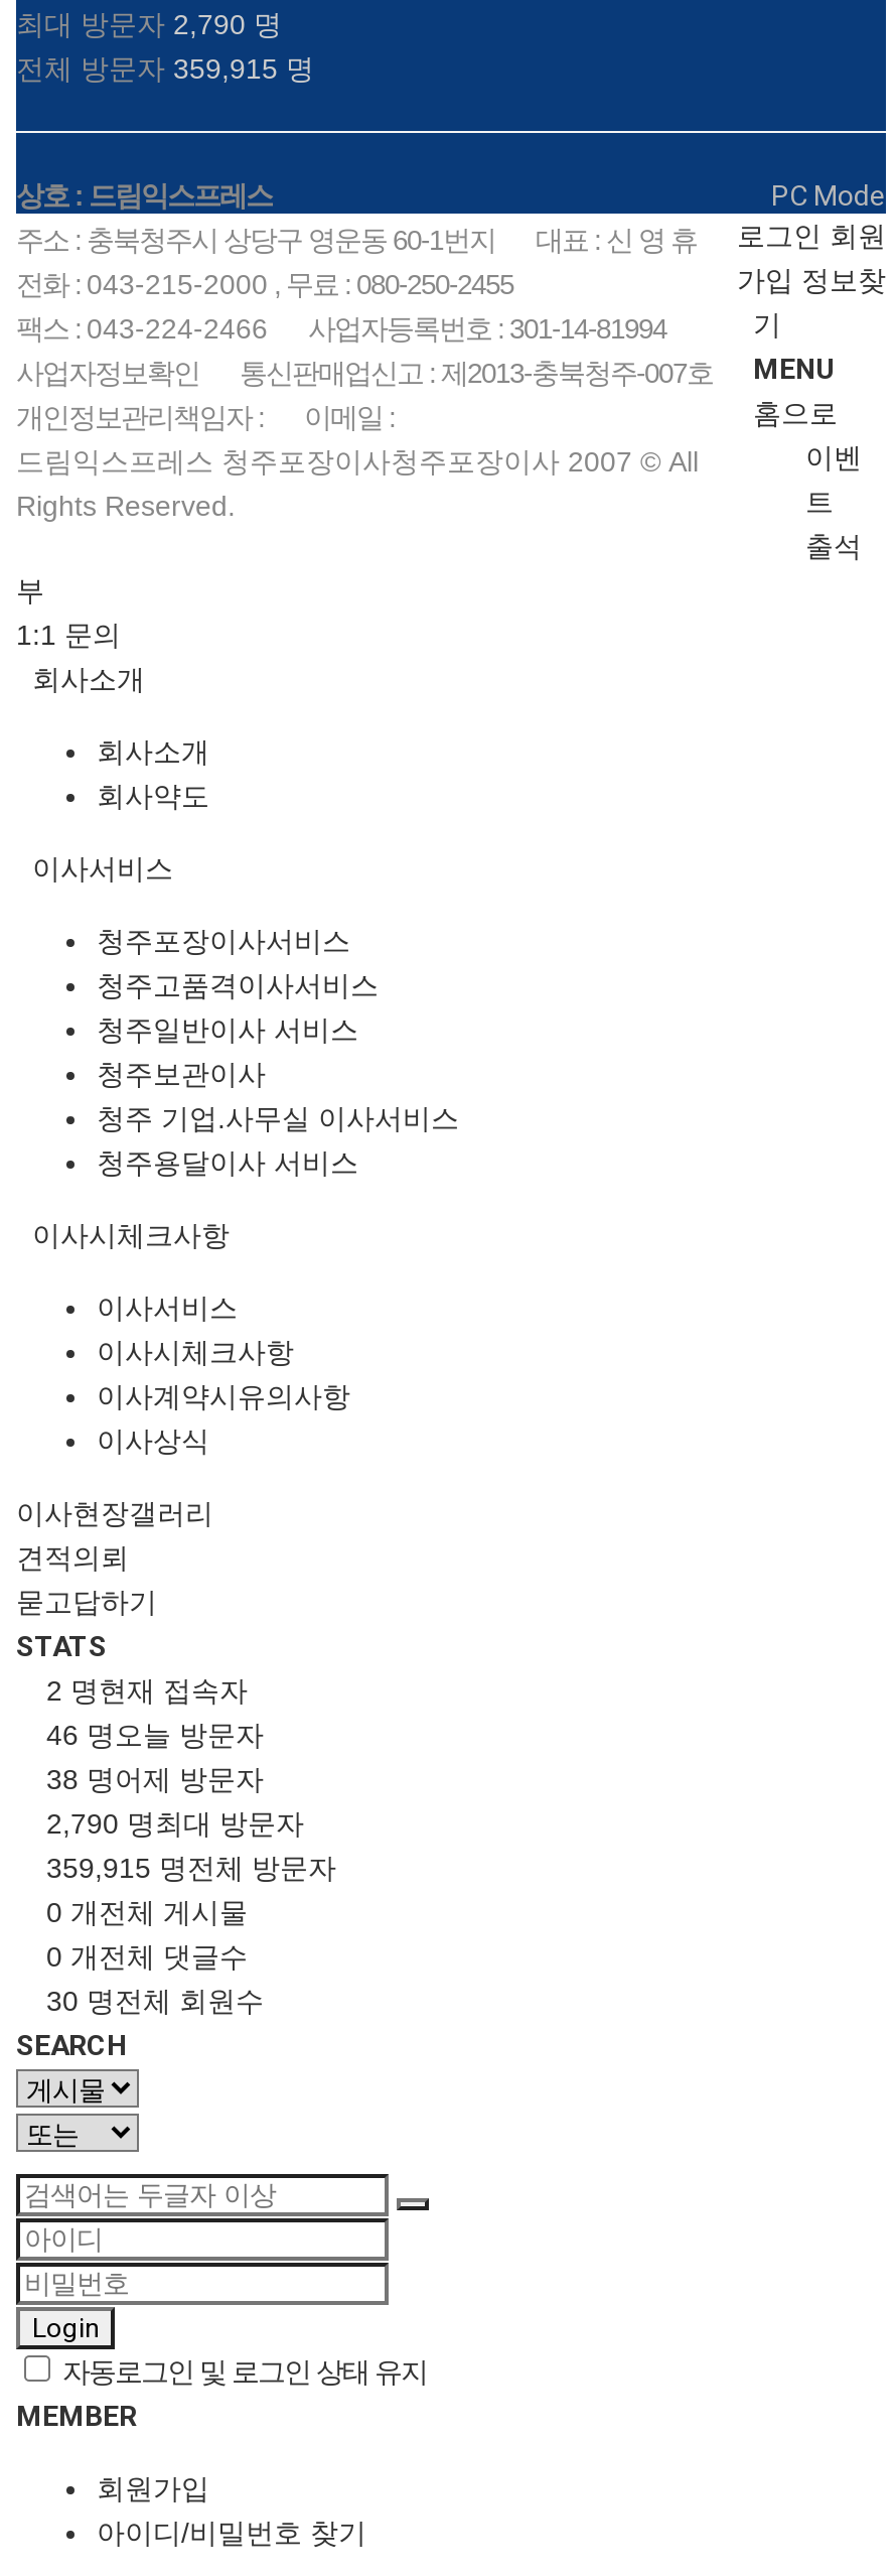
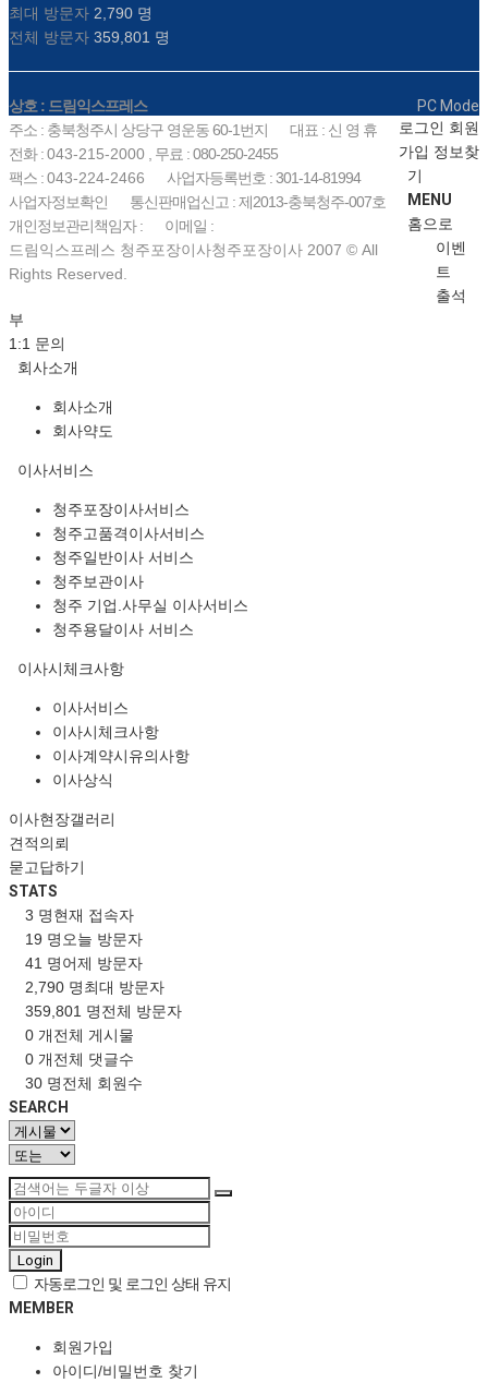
[16,53,314,85] 전체 방문자 359,915 명 -> [9,29,170,46] 전체 방문자 359,801 명
[46,1675,248,1707] 2 명 현재 접속자 -> [25,907,134,924] 3 명 현재 접속자
[46,1719,264,1752] 46 명 오늘 방문자 -> [25,931,143,948] 19 명 오늘 방문자
[46,1764,264,1796] 38 명 어제 방문자 -> [25,955,143,972] 41 명 어제 방문자
[46,1852,336,1885] 359,915 명 전체 방문자 -> [25,1003,182,1020] 359,801 명 전체 방문자

